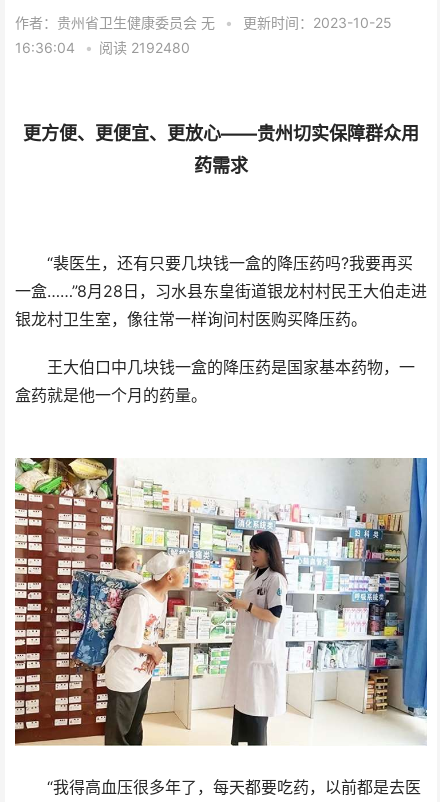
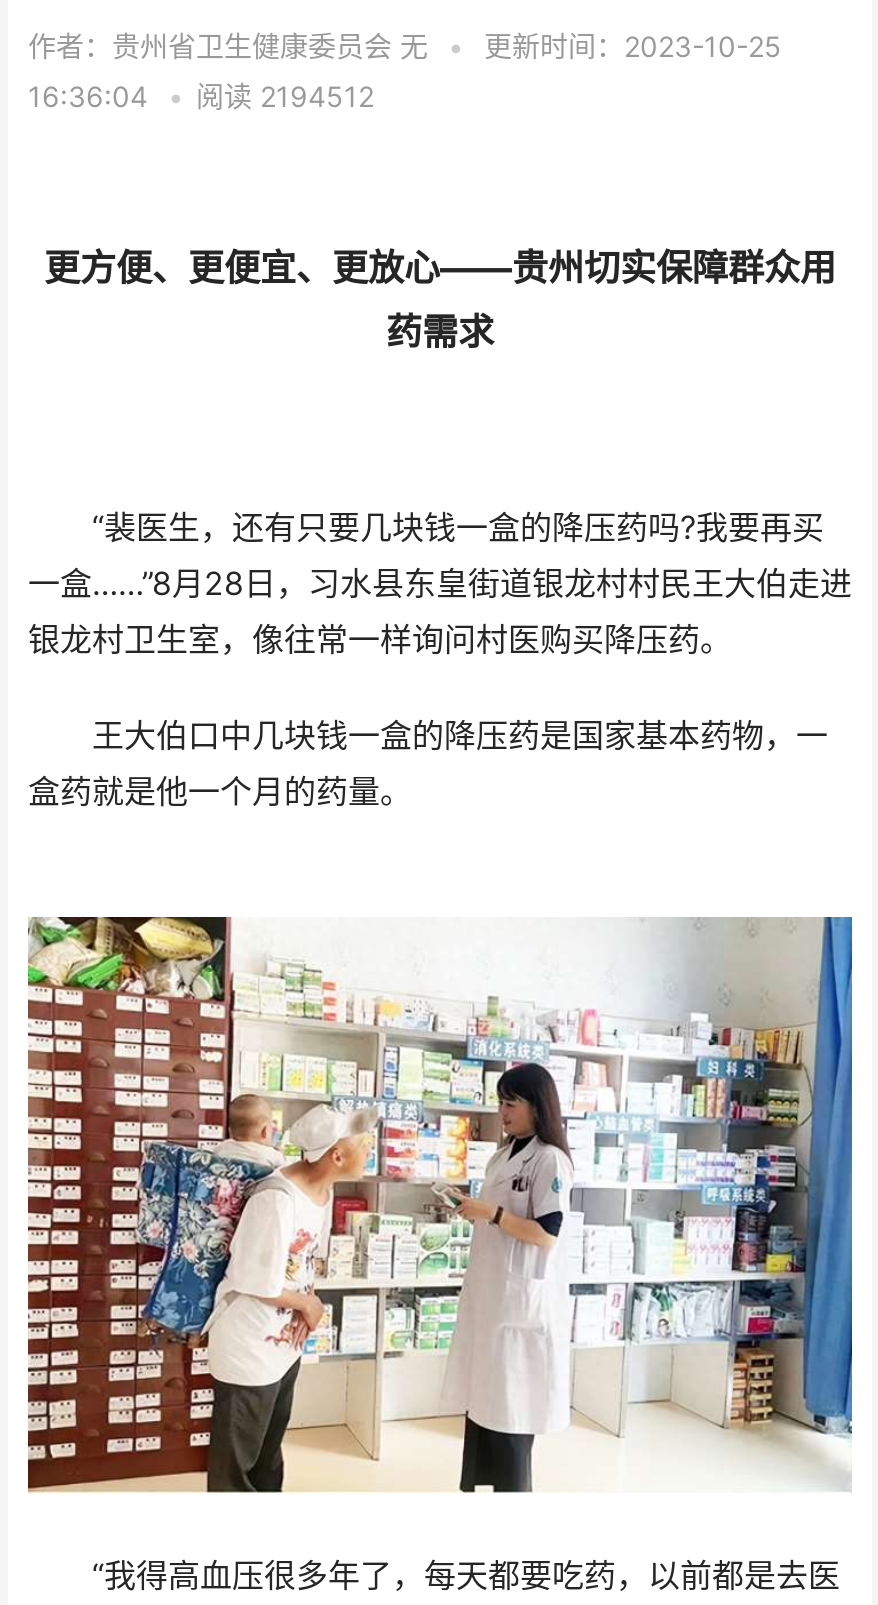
[15,39,190,56] 16:36:04 • 阅读2192480 -> [28,79,374,113] 16:36:04 • 阅读2194512

